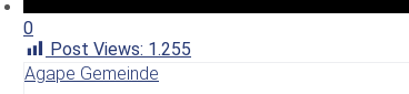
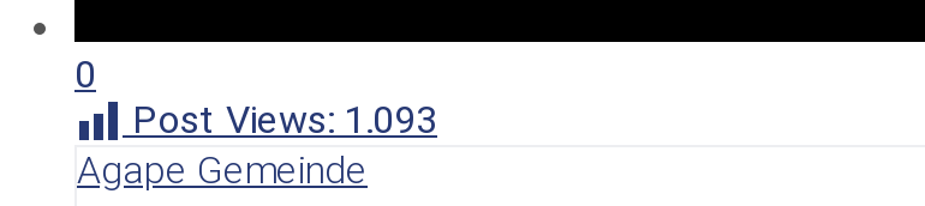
[50,39,191,60] Post Views: 1.255 -> [132,97,437,143] Post Views: 1.093

